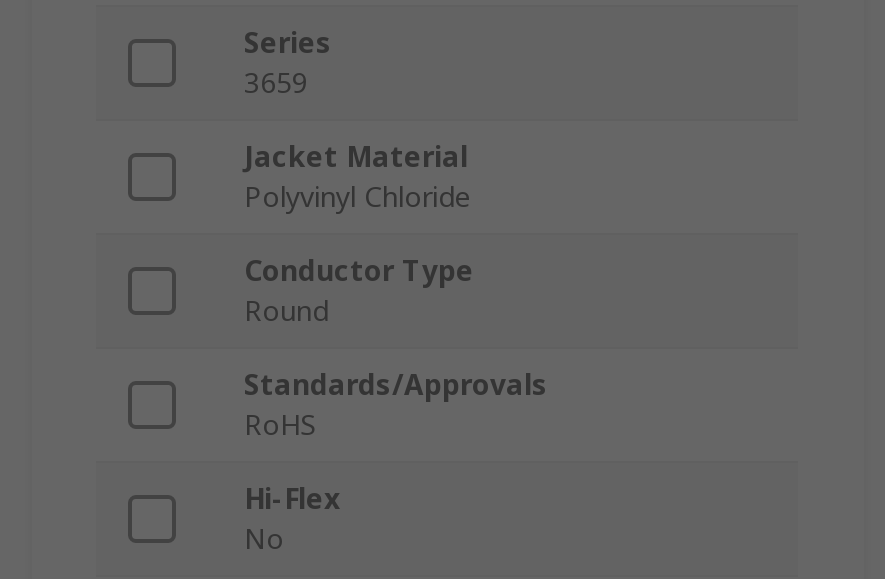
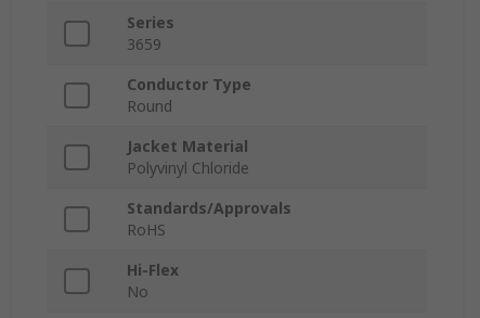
moved [244,138,470,216] -> [127,136,249,179]: Jacket Material | Polyvinyl Chloride
moved [244,252,474,330] -> [127,74,251,117]: Conductor Type | Round

